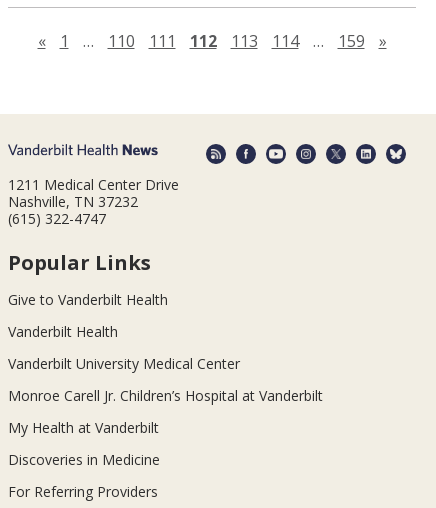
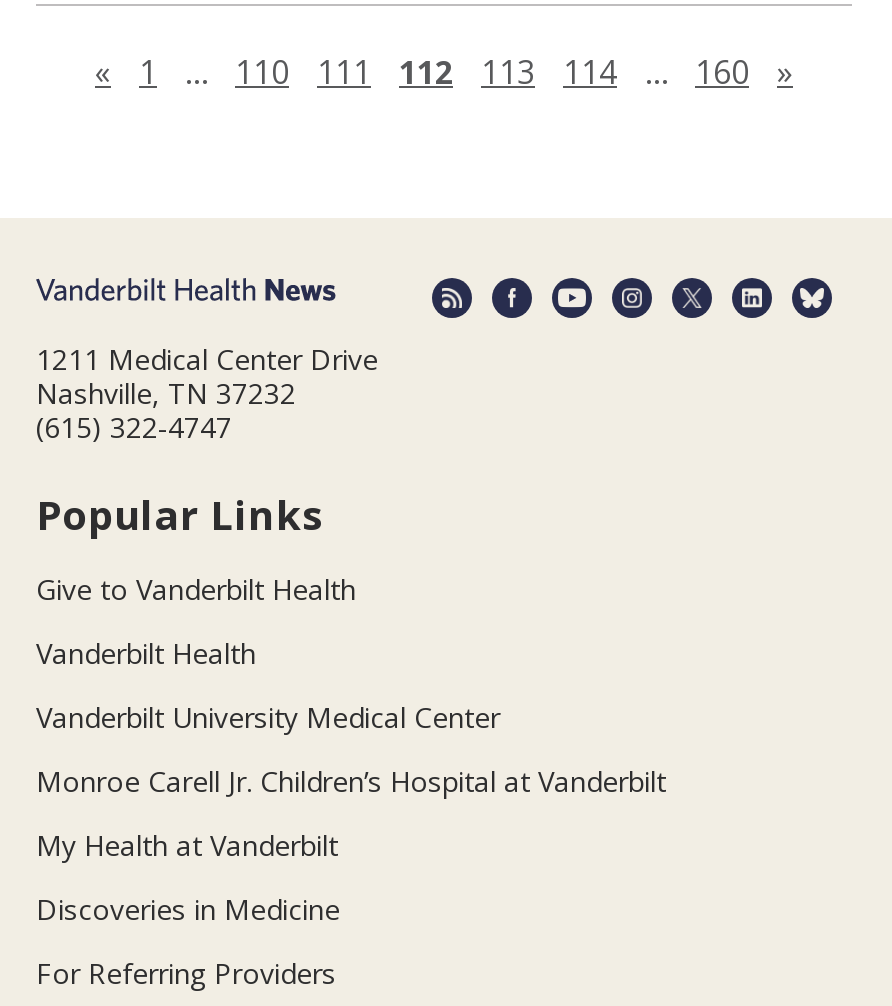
[337,30,364,52] 159 -> [695,51,749,95] 160

